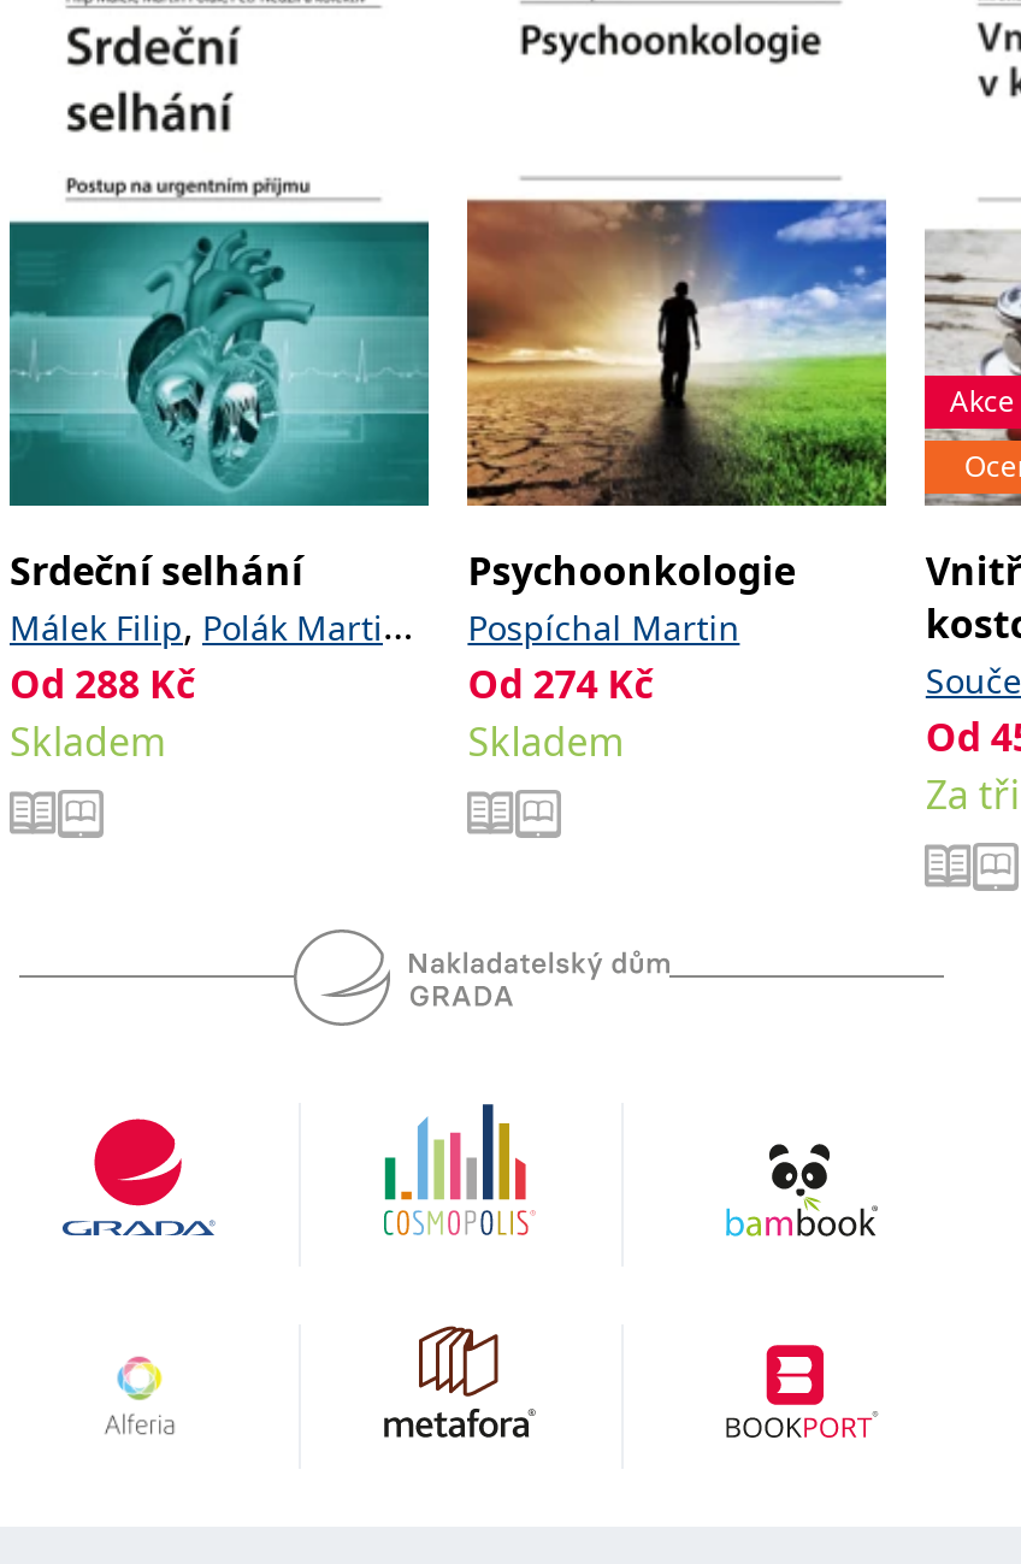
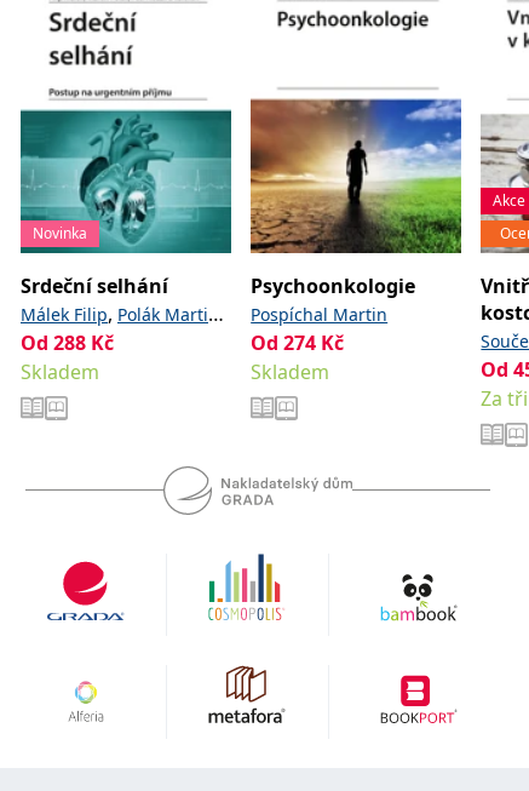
none -> [33,223,87,243] Novinka

